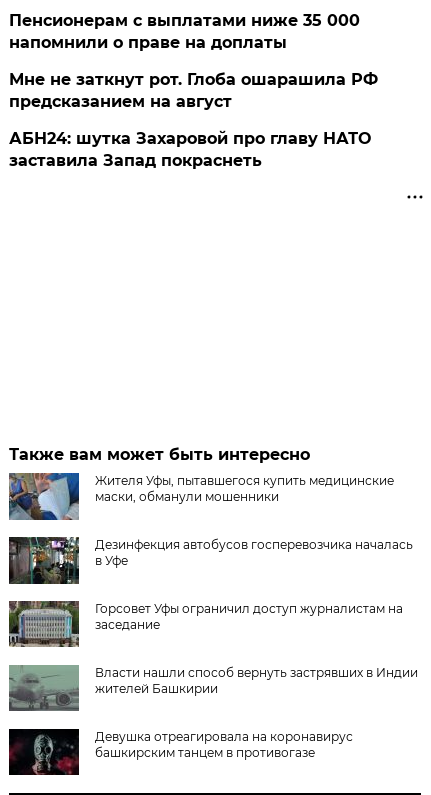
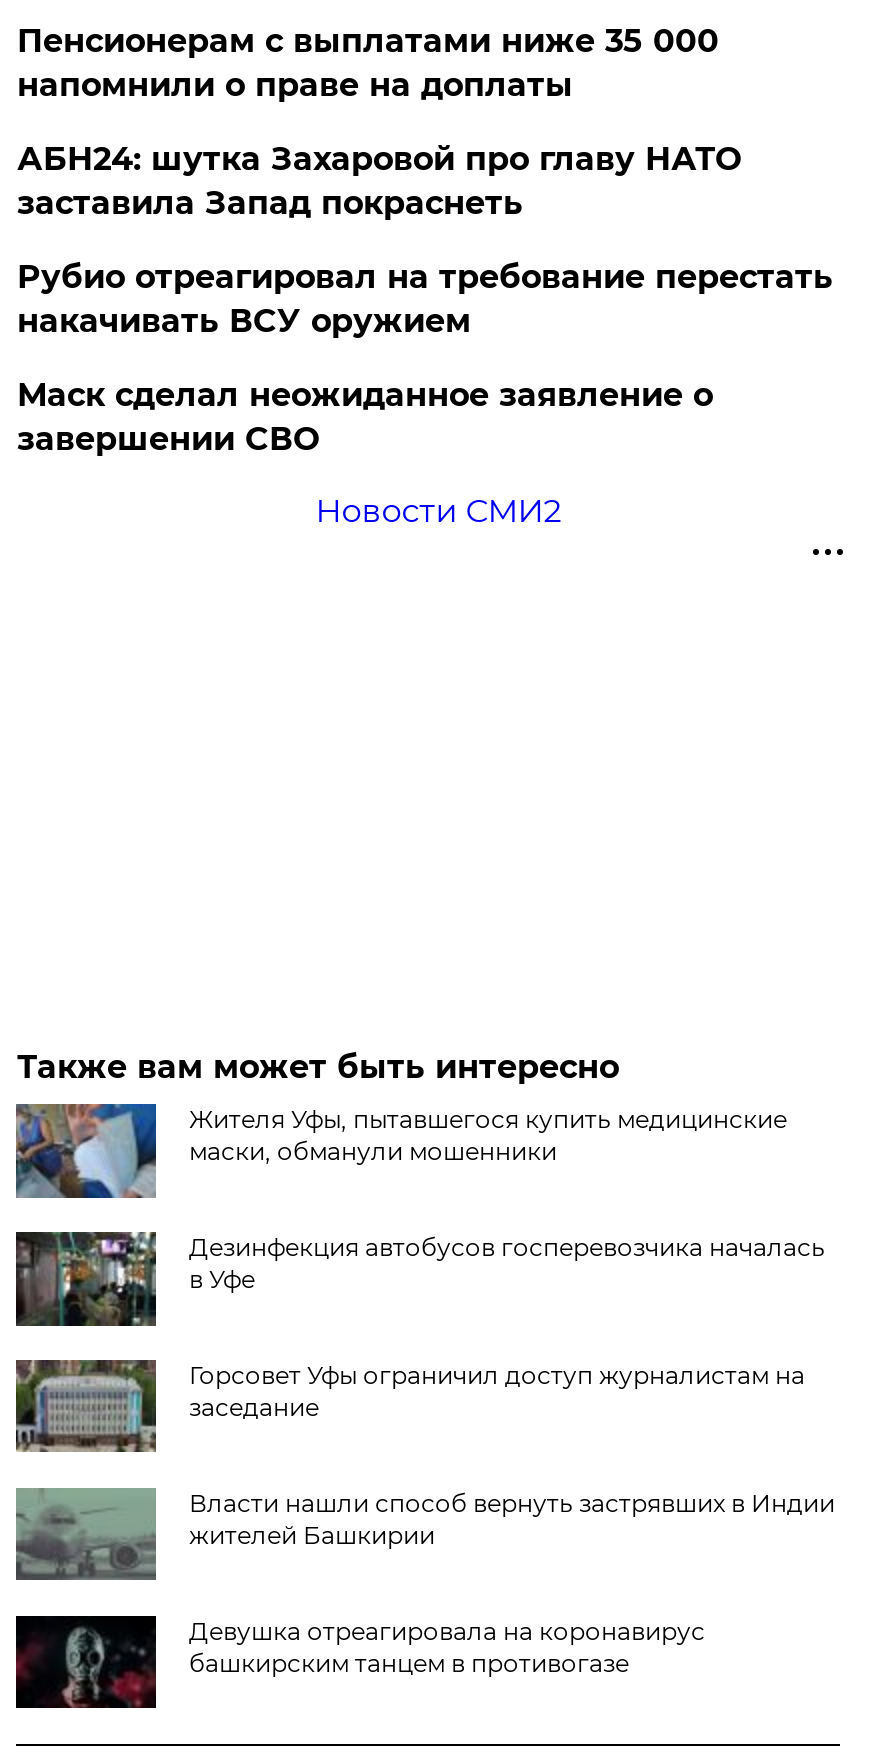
[9,70,378,111] Мне не заткнут рот. Глоба ошарашила РФ | предсказанием на август -> none
moved [9,129,371,170] -> [17,140,741,222]: АБН24: шутка Захаровой про главу НАТО | заставила Запад покраснеть
none -> [17,258,833,530] Рубио отреагировал на требование перестать | накачивать ВСУ оружием | Маск сделал неожиданное заявление о | завершении СВО | Новости СМИ2

